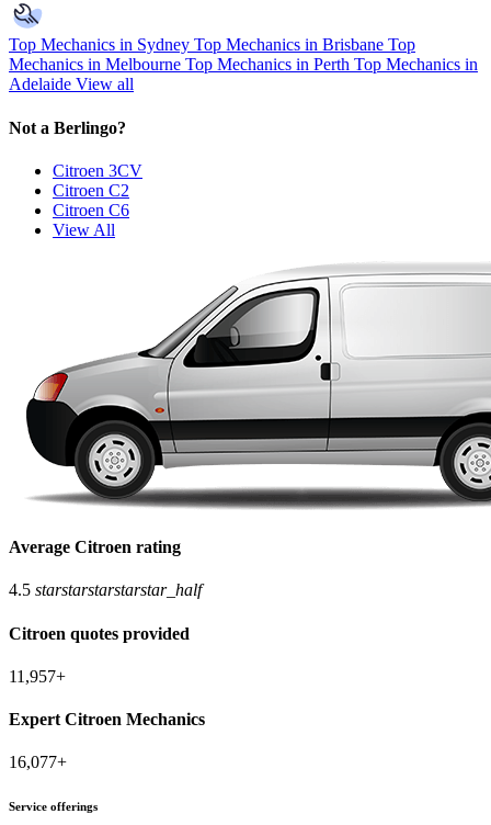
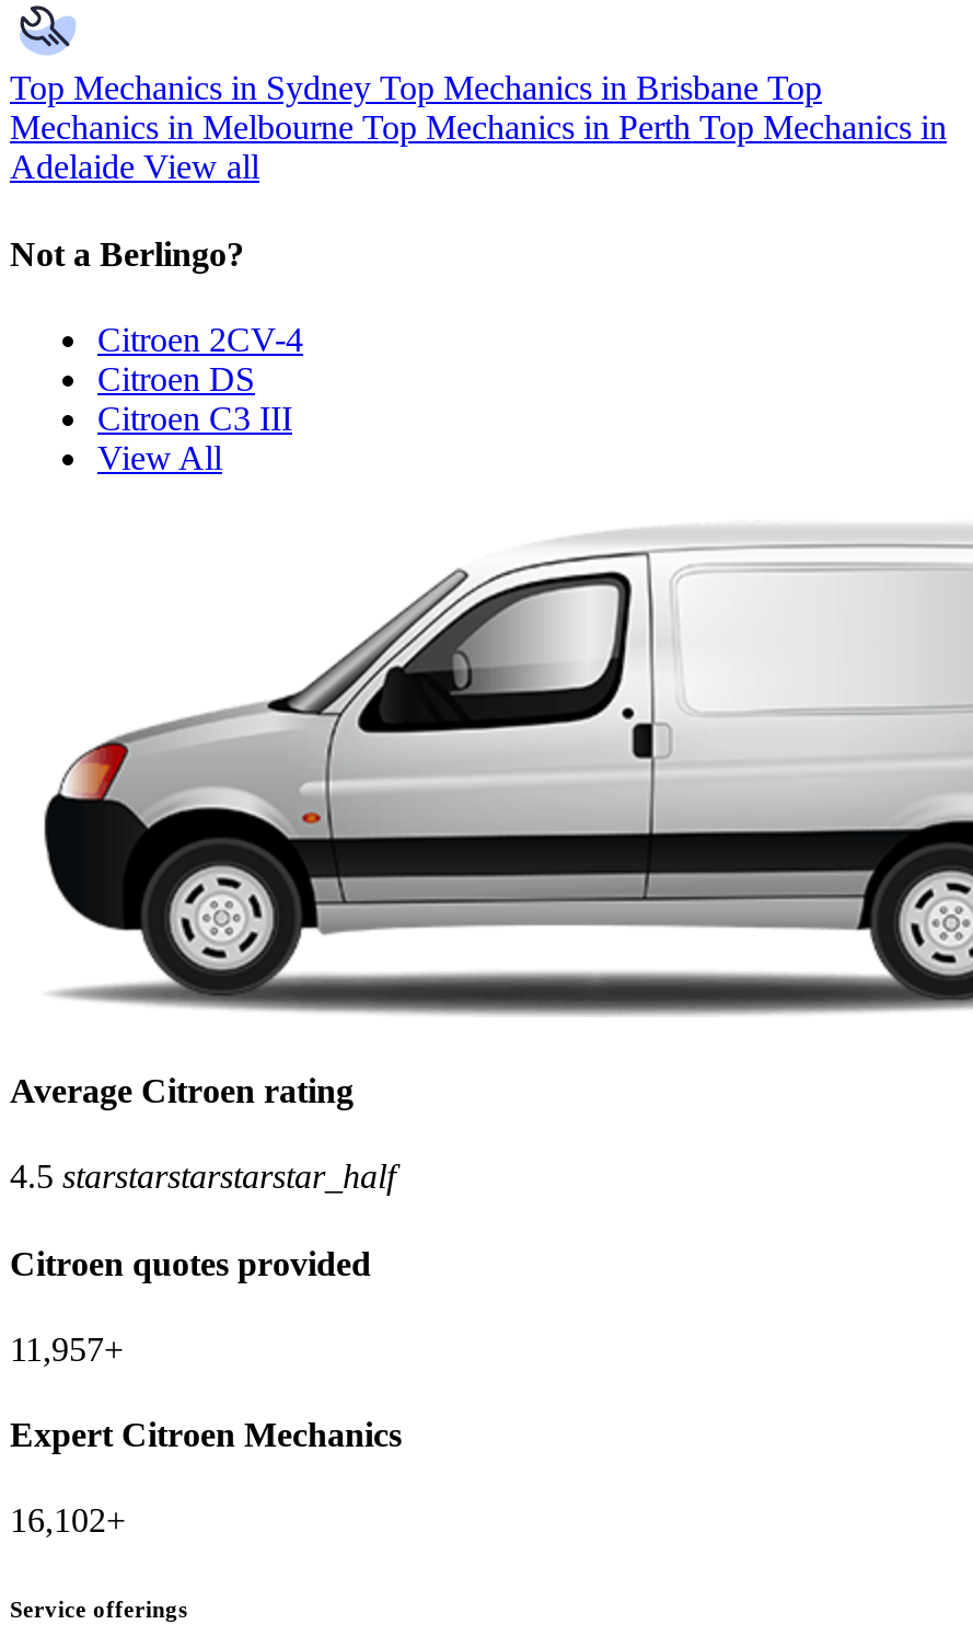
[53,161,142,219] Citroen 3CV | Citroen C2 | Citroen C6 -> [97,321,303,437] Citroen 2CV-4 | Citroen DS | Citroen C3 III
[9,753,67,772] 16,077+ -> [10,1502,126,1540] 16,102+

